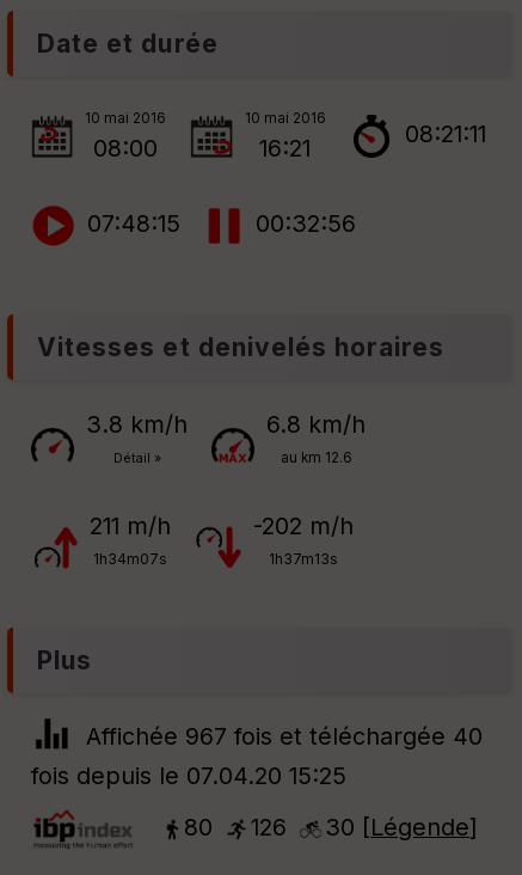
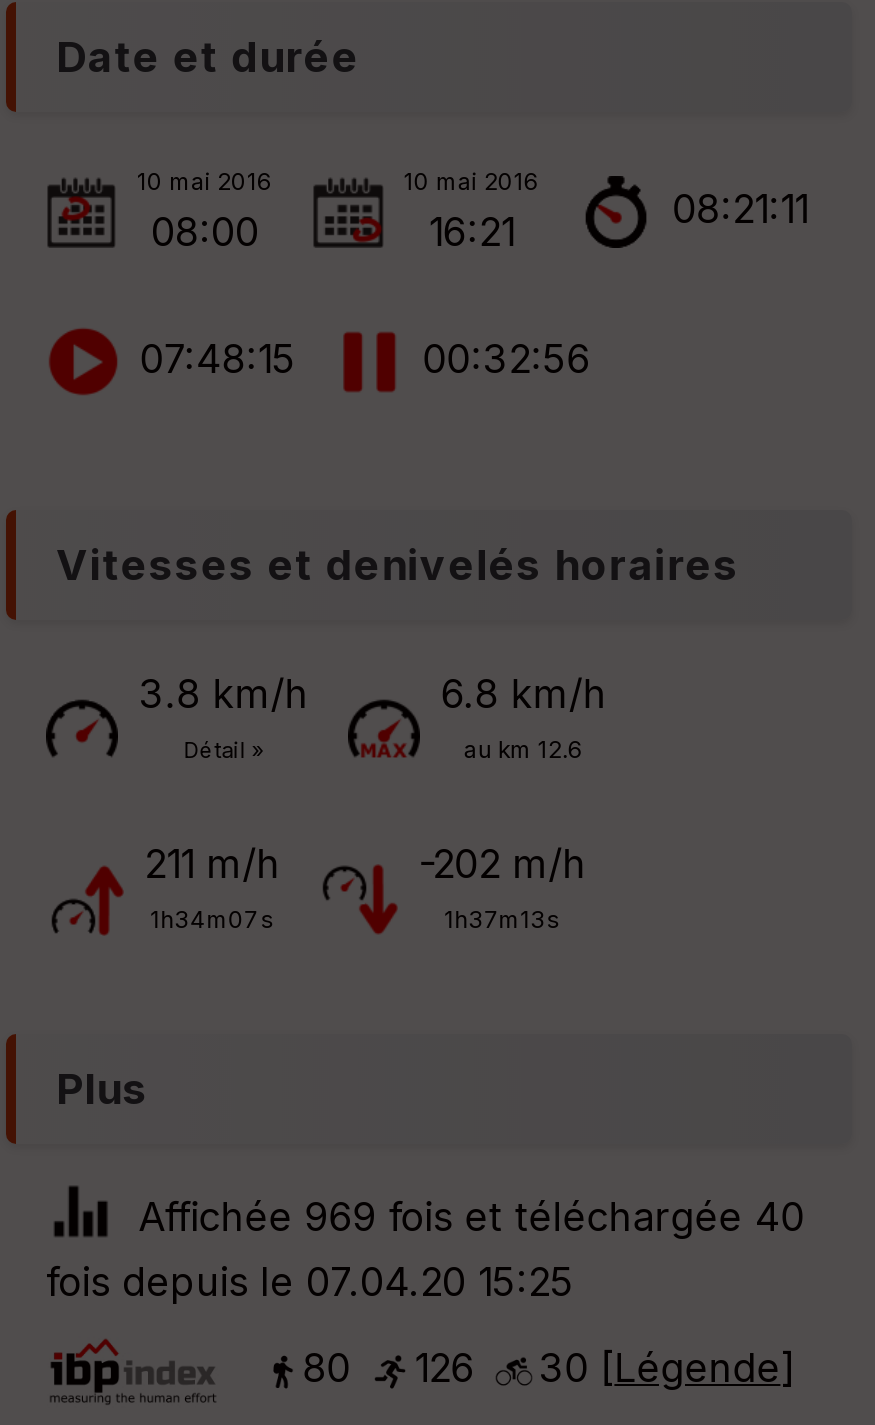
[86,723,483,752] Affichée 967 fois et téléchargée 40 -> [138,1194,804,1242] Affichée 969 fois et téléchargée 40

